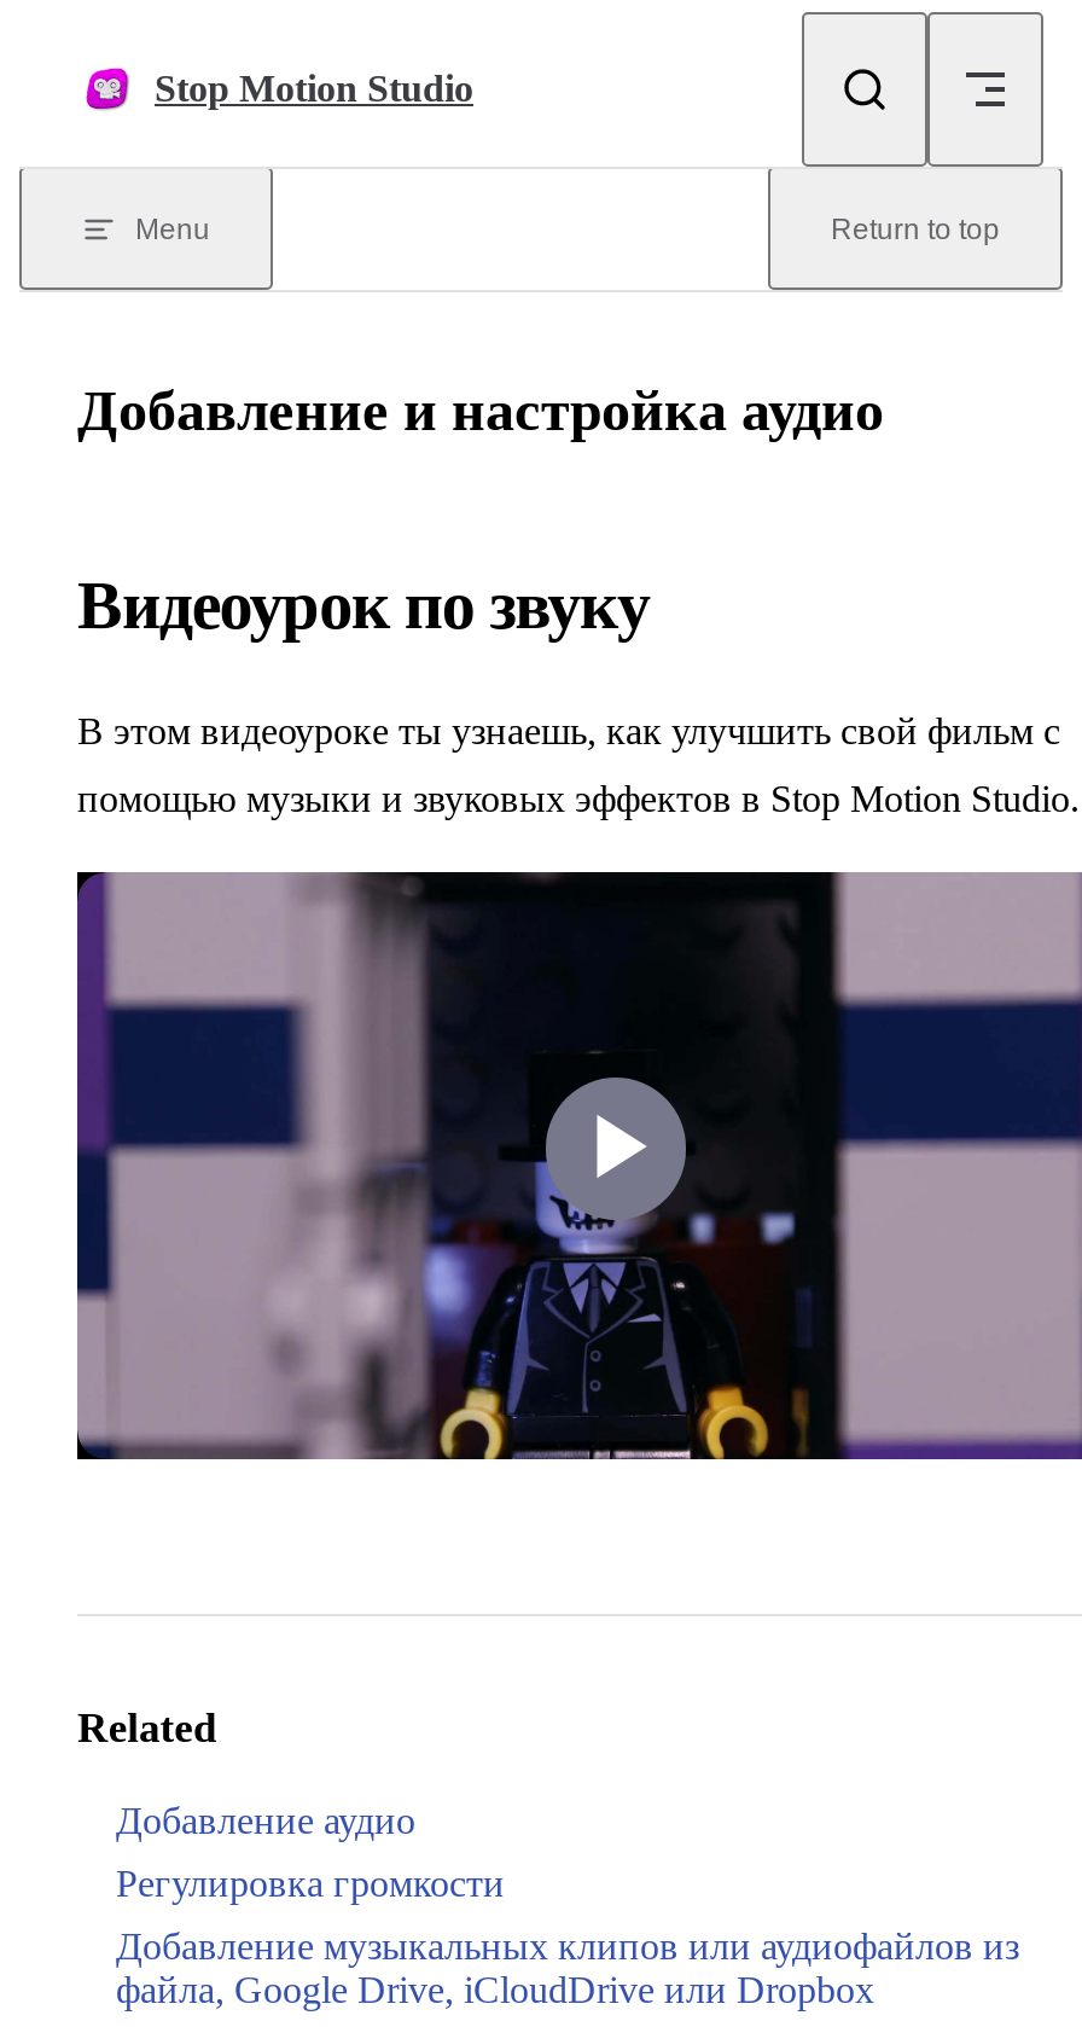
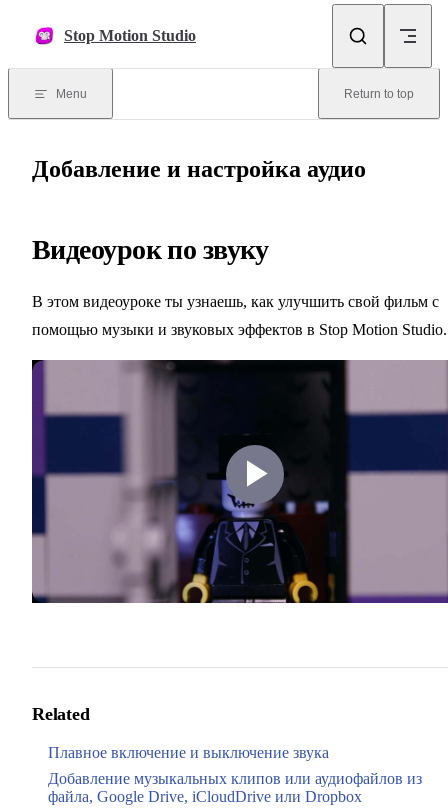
[116,1801,505,1905] Добавление аудио | Регулировка громкости -> [48,744,329,761] Плавное включение и выключение звука

